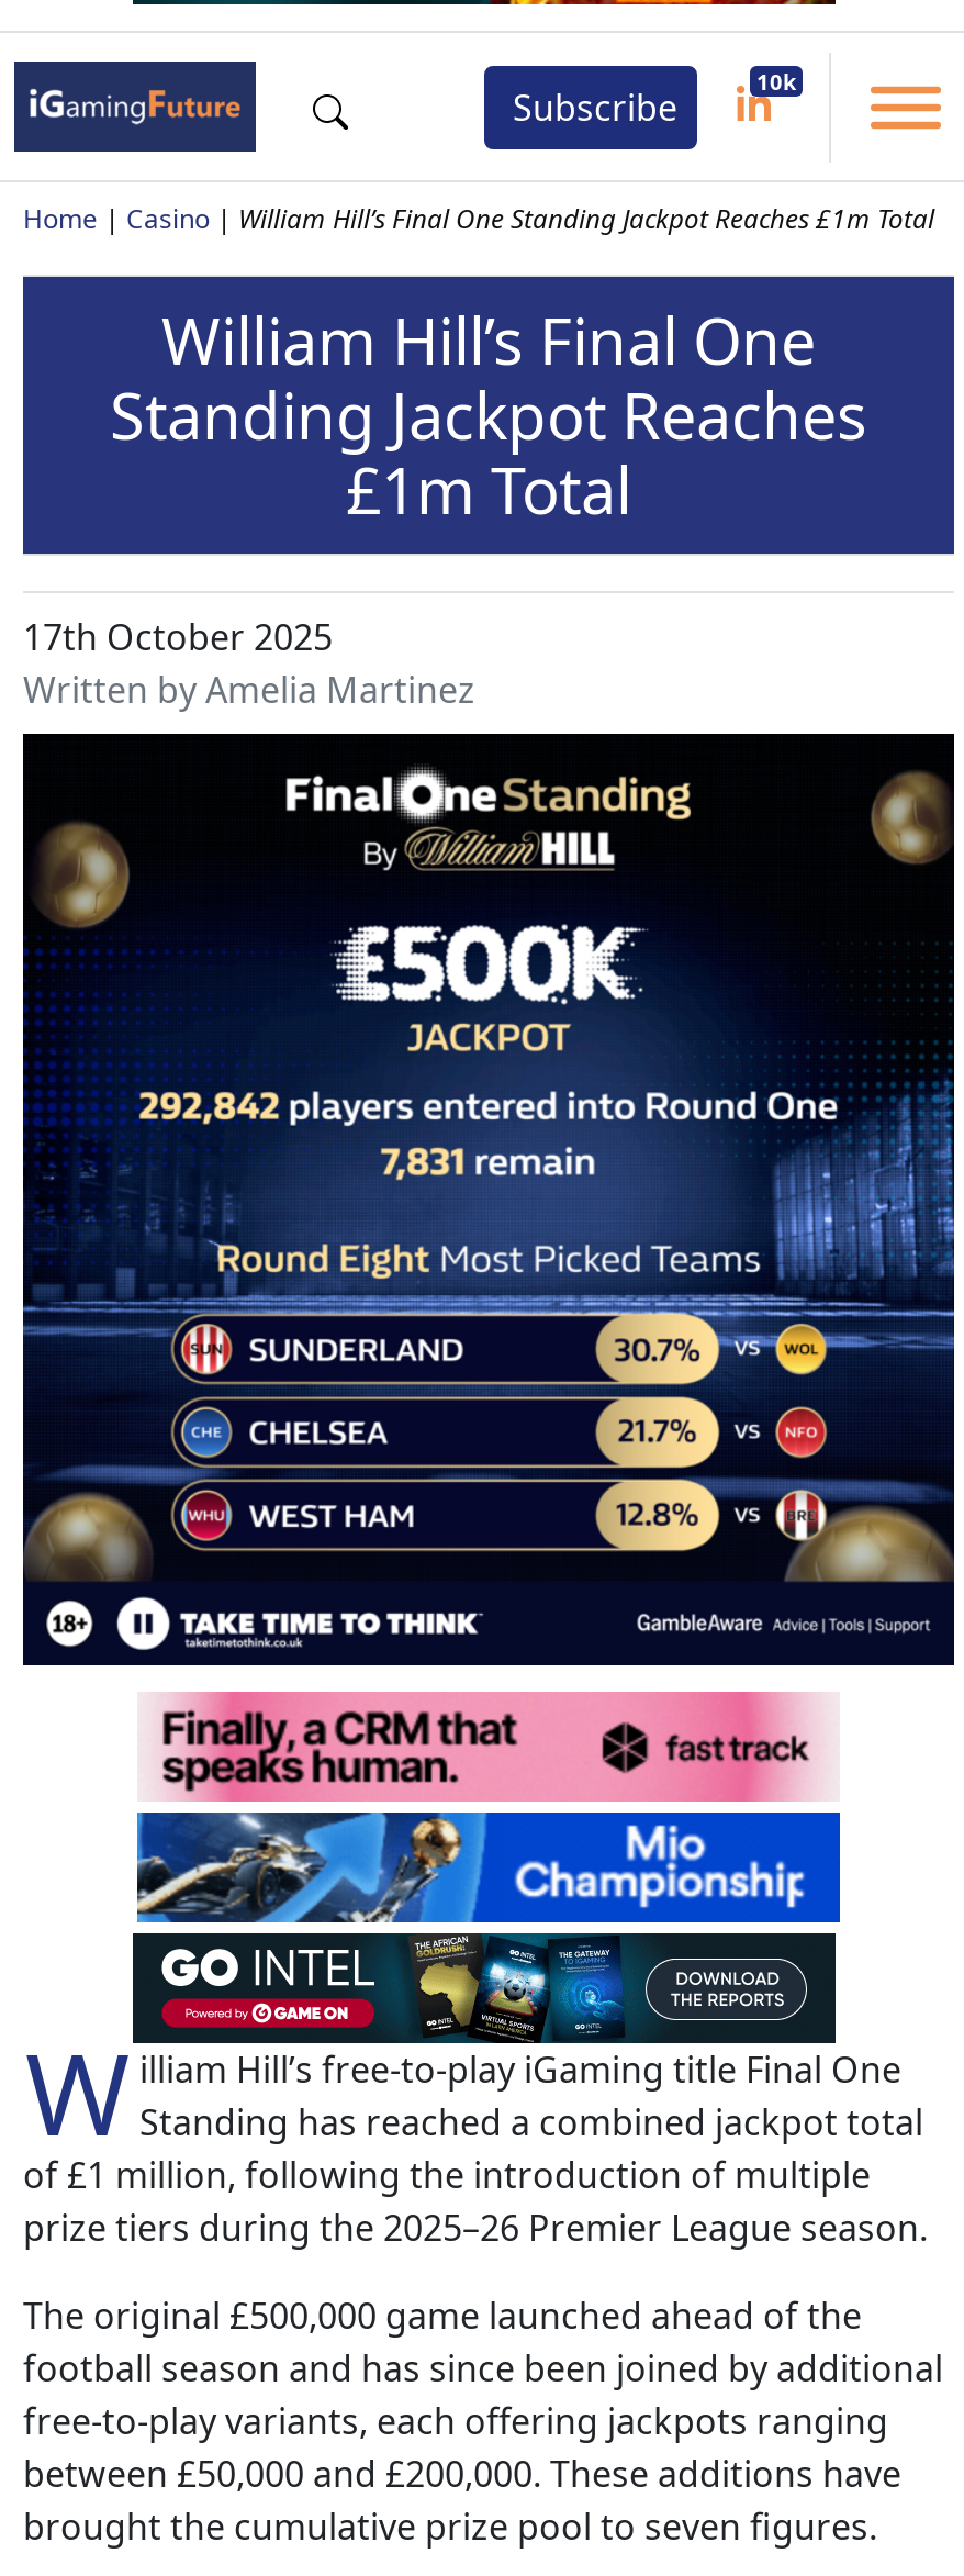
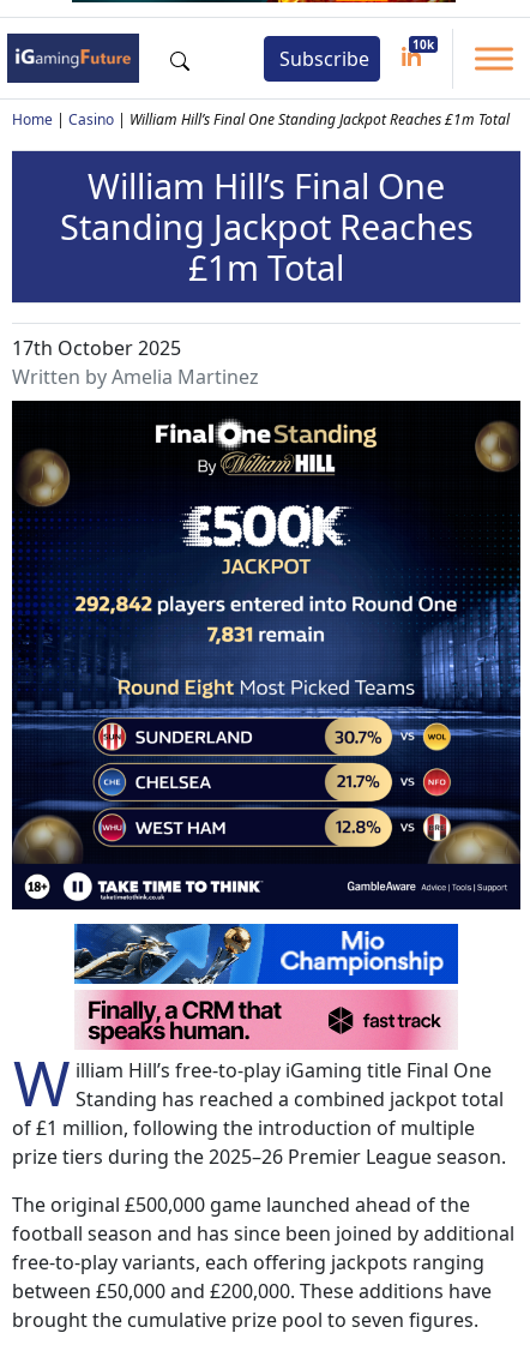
[131,1690,842,2010] [image] -> [73,923,459,1038] [image]

